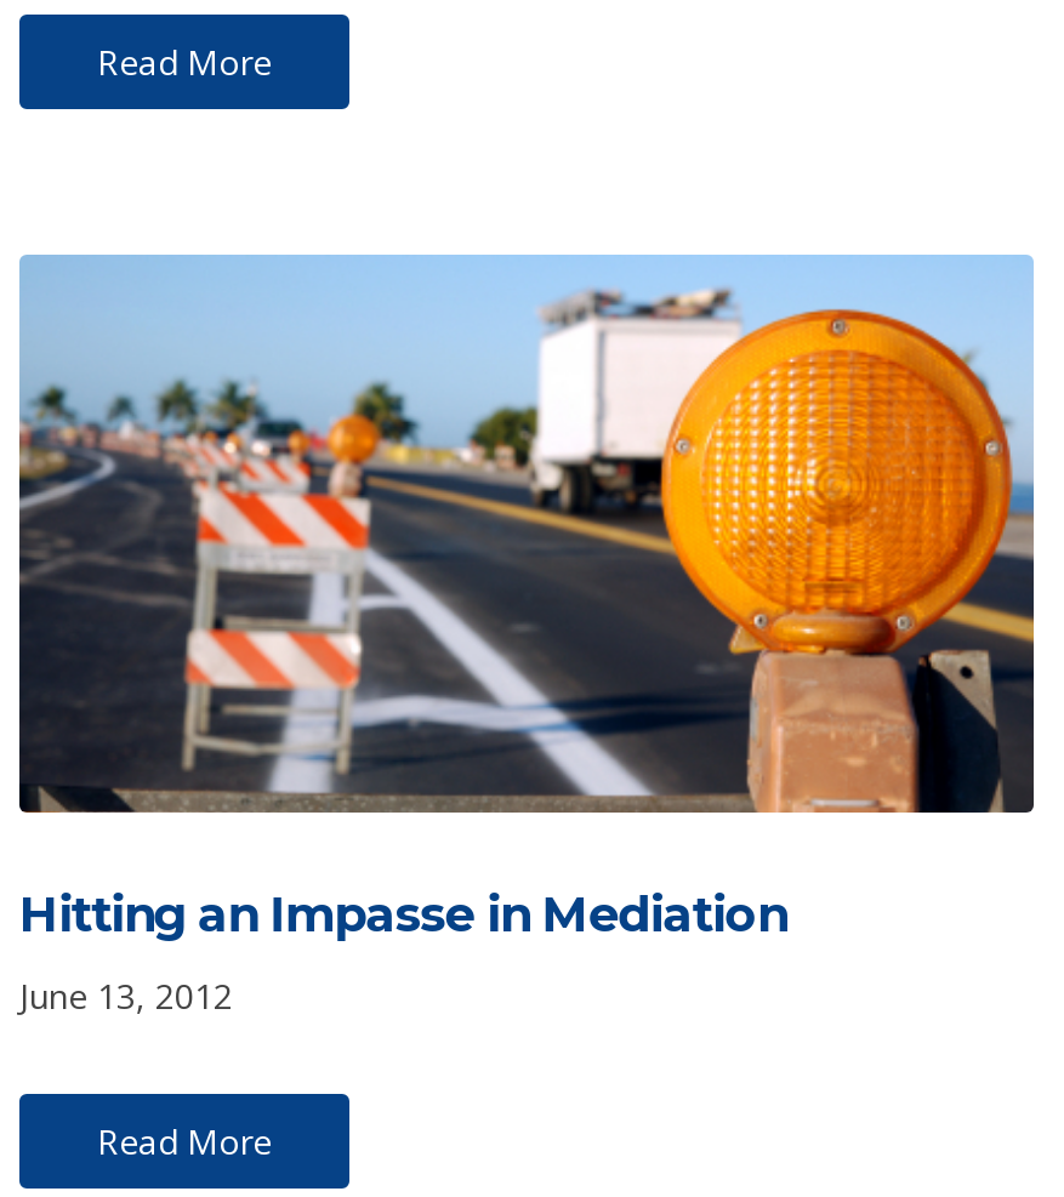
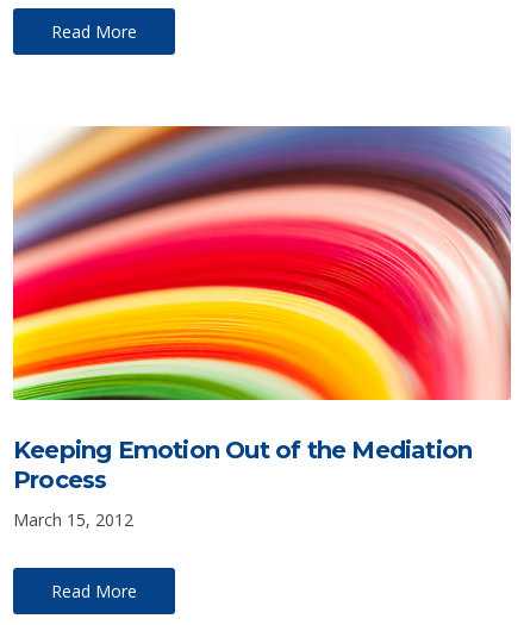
[17,252,1036,944] [image] | Hitting an Impasse in Mediation -> [12,125,512,494] [image] | Keeping Emotion Out of the Mediation | Process
[19,973,233,1019] June 13, 2012 -> [13,508,133,531] March 15, 2012

